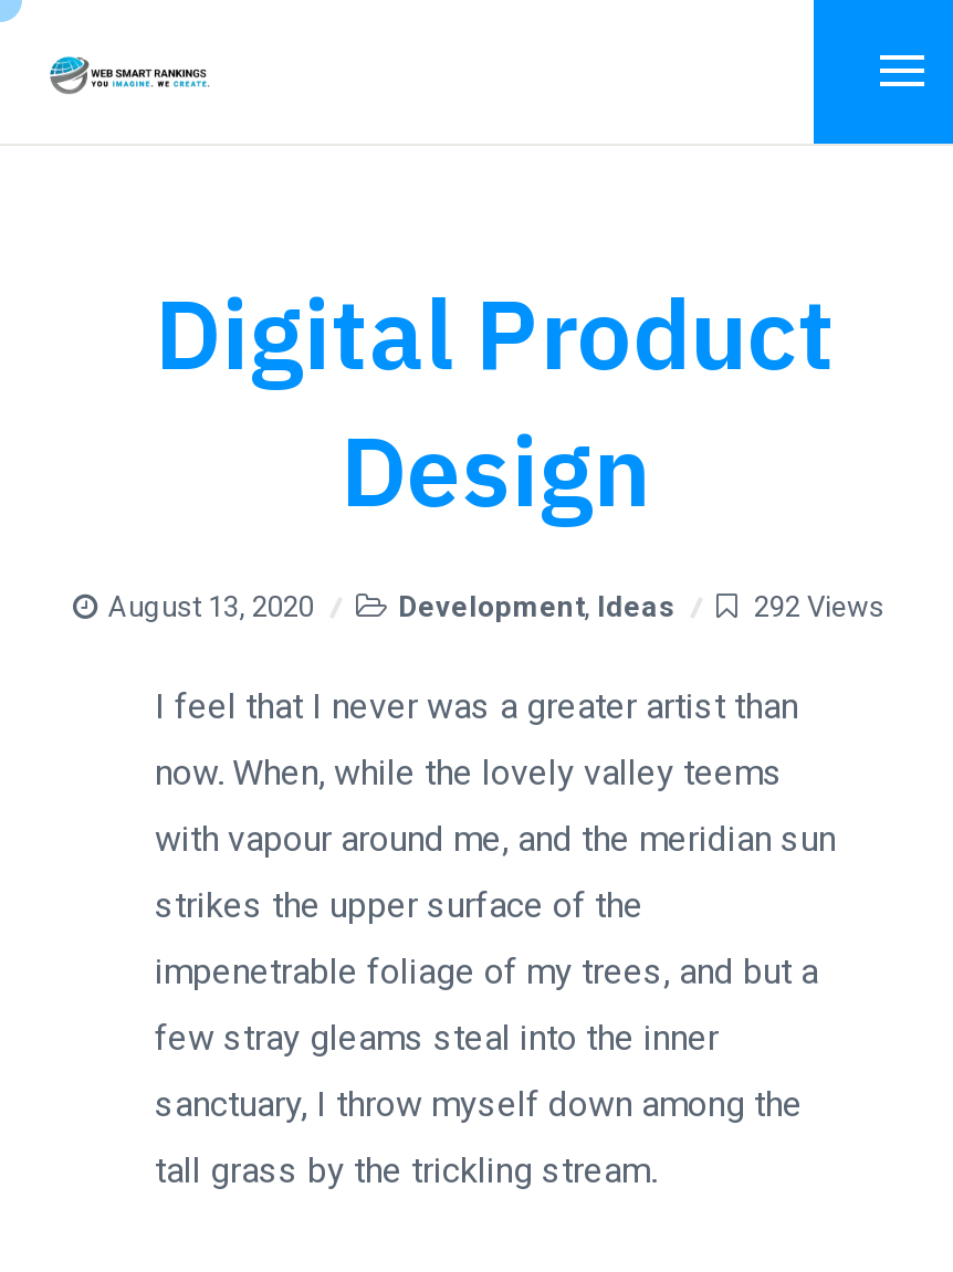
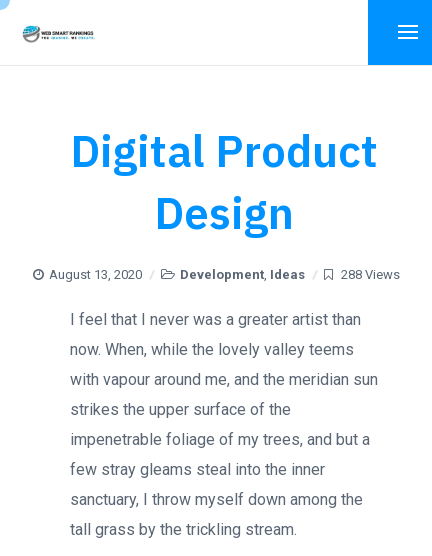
[747,590,884,623] 292 Views -> [338,267,400,282] 288 Views

